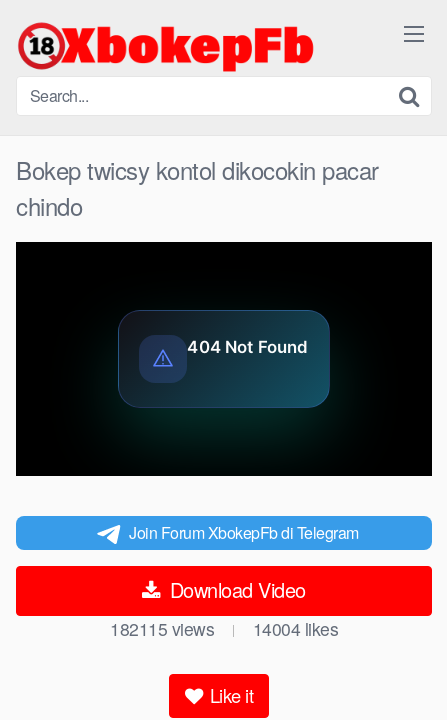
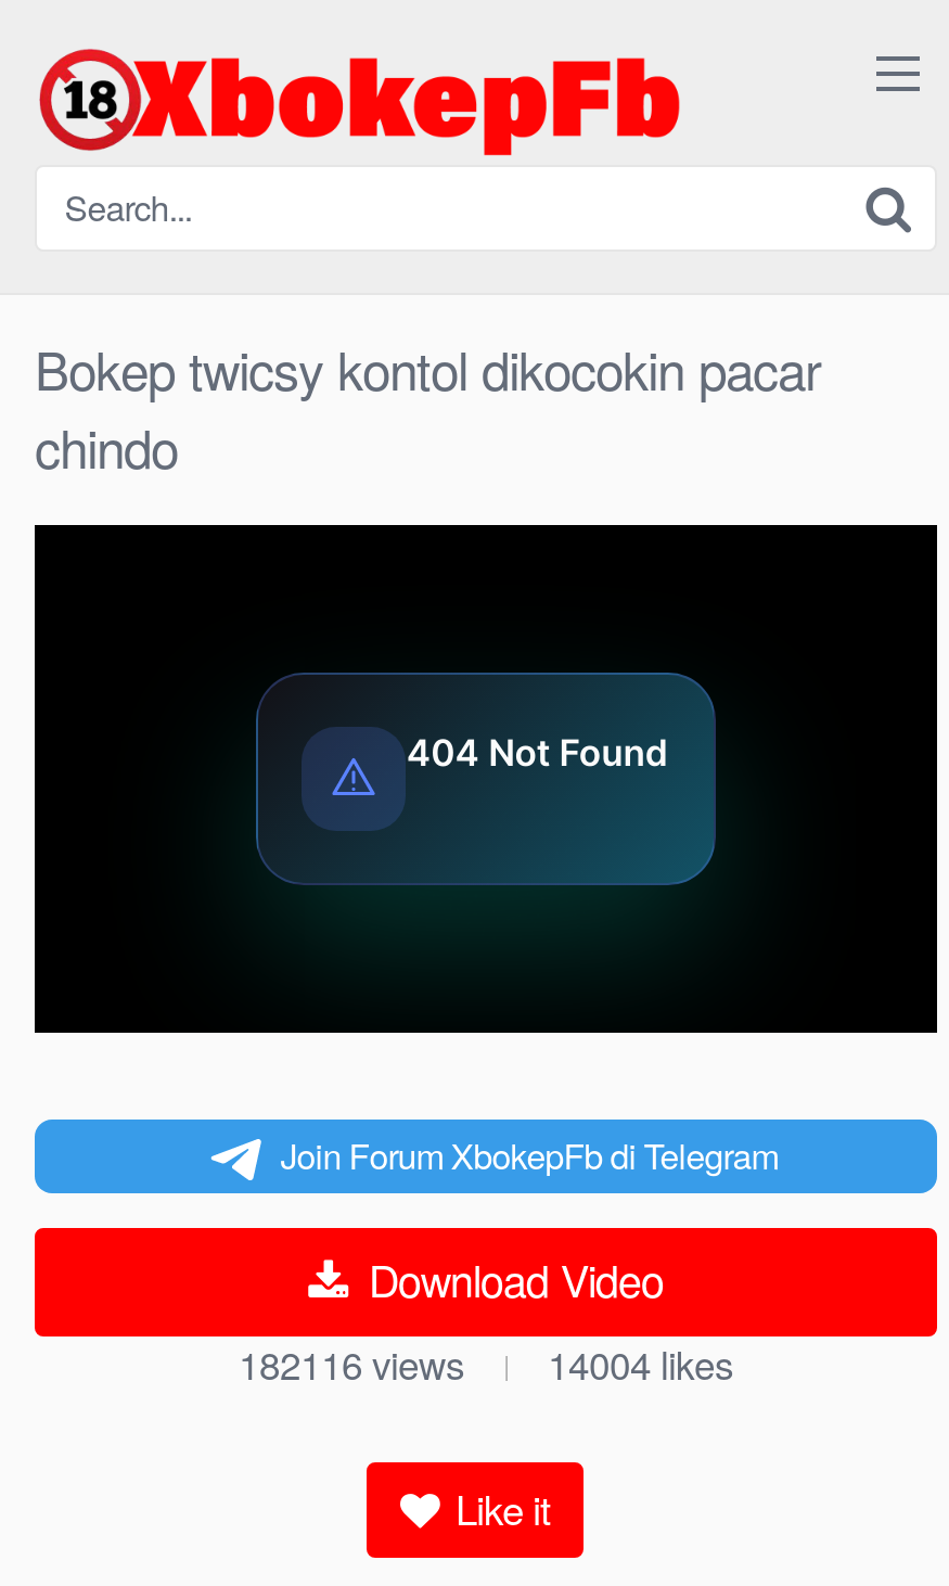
[110,616,214,641] 182115views -> [239,1336,464,1391] 182116views

